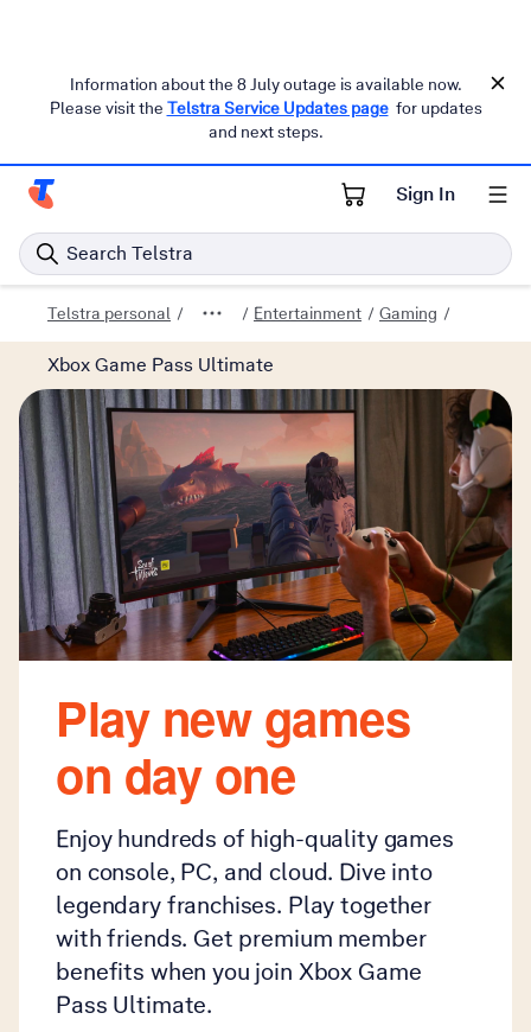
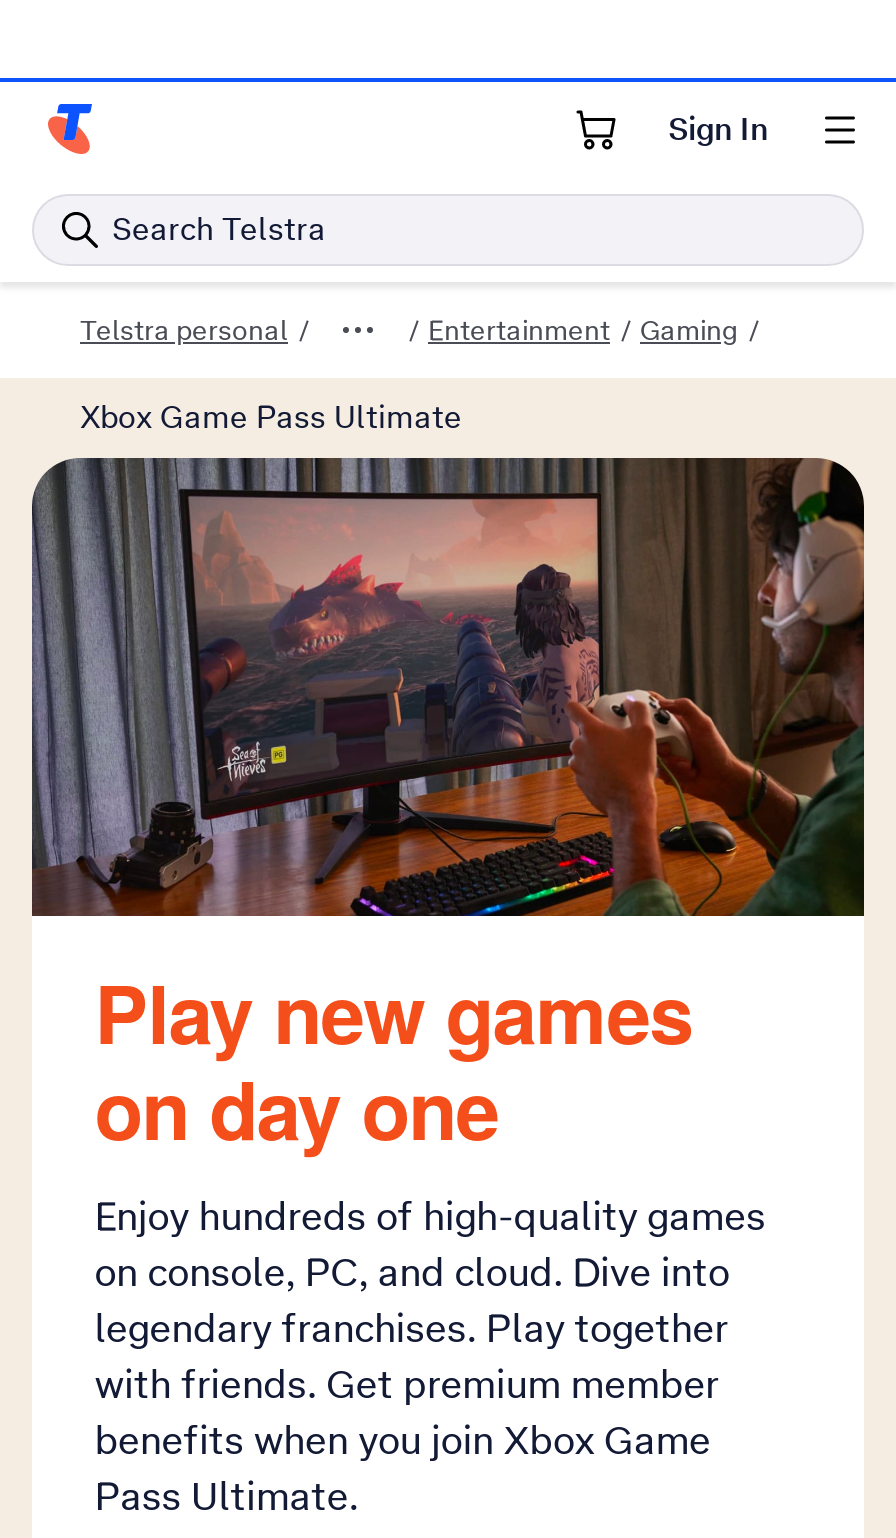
[49,74,482,142] Information about the 8 July outage is available now. | Please visit the Telstra Service Updates page for updates | and next steps. -> none

